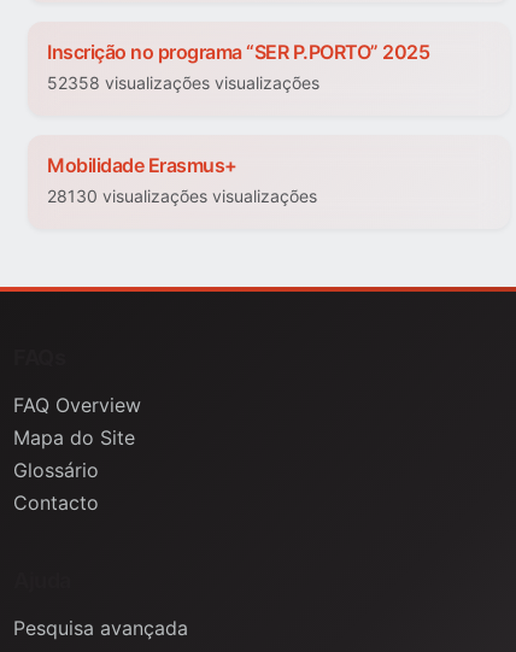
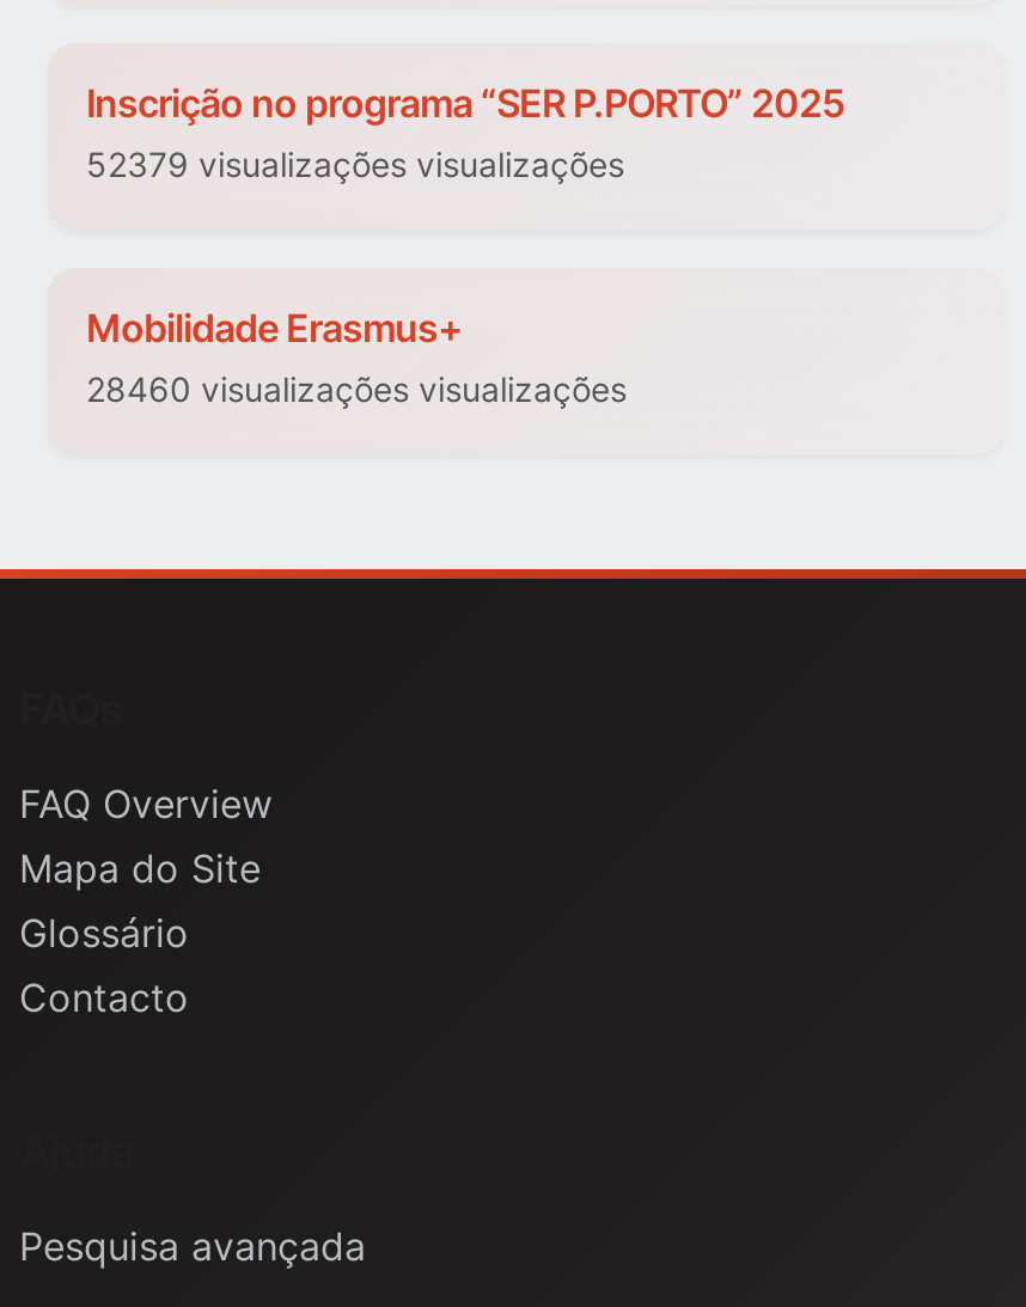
[47,73,319,93] 52358 visualizações visualizações -> [86,145,624,185] 52379 visualizações visualizações
[47,186,317,207] 28130 visualizações visualizações -> [86,369,627,410] 28460 visualizações visualizações

